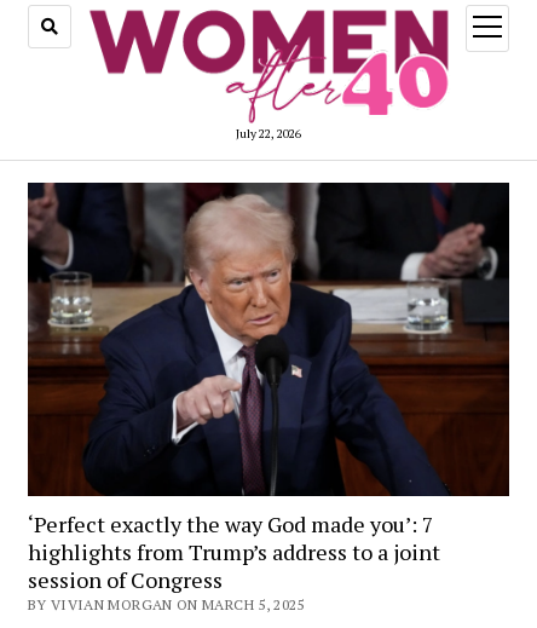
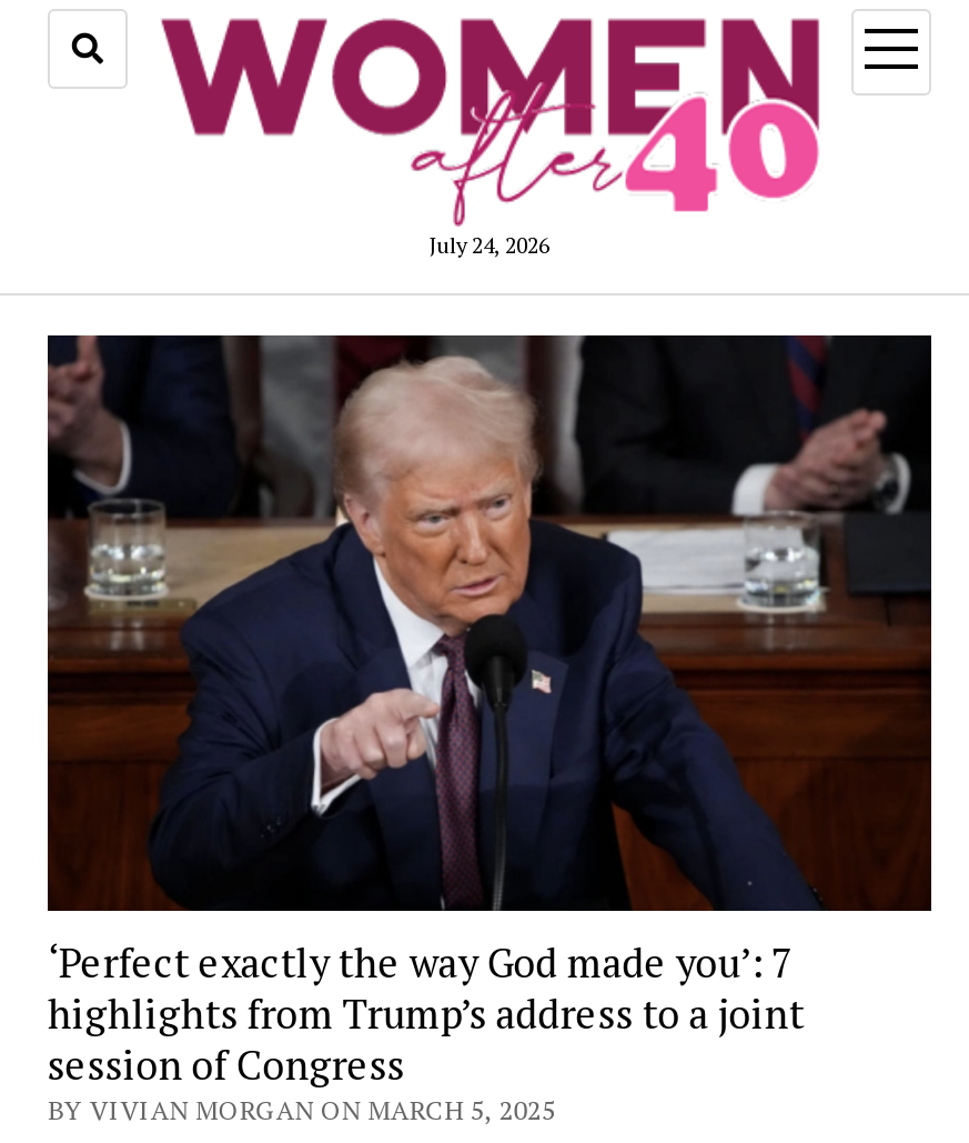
[236,125,301,141] July 22, 2026 -> [430,230,549,259] July 24, 2026

